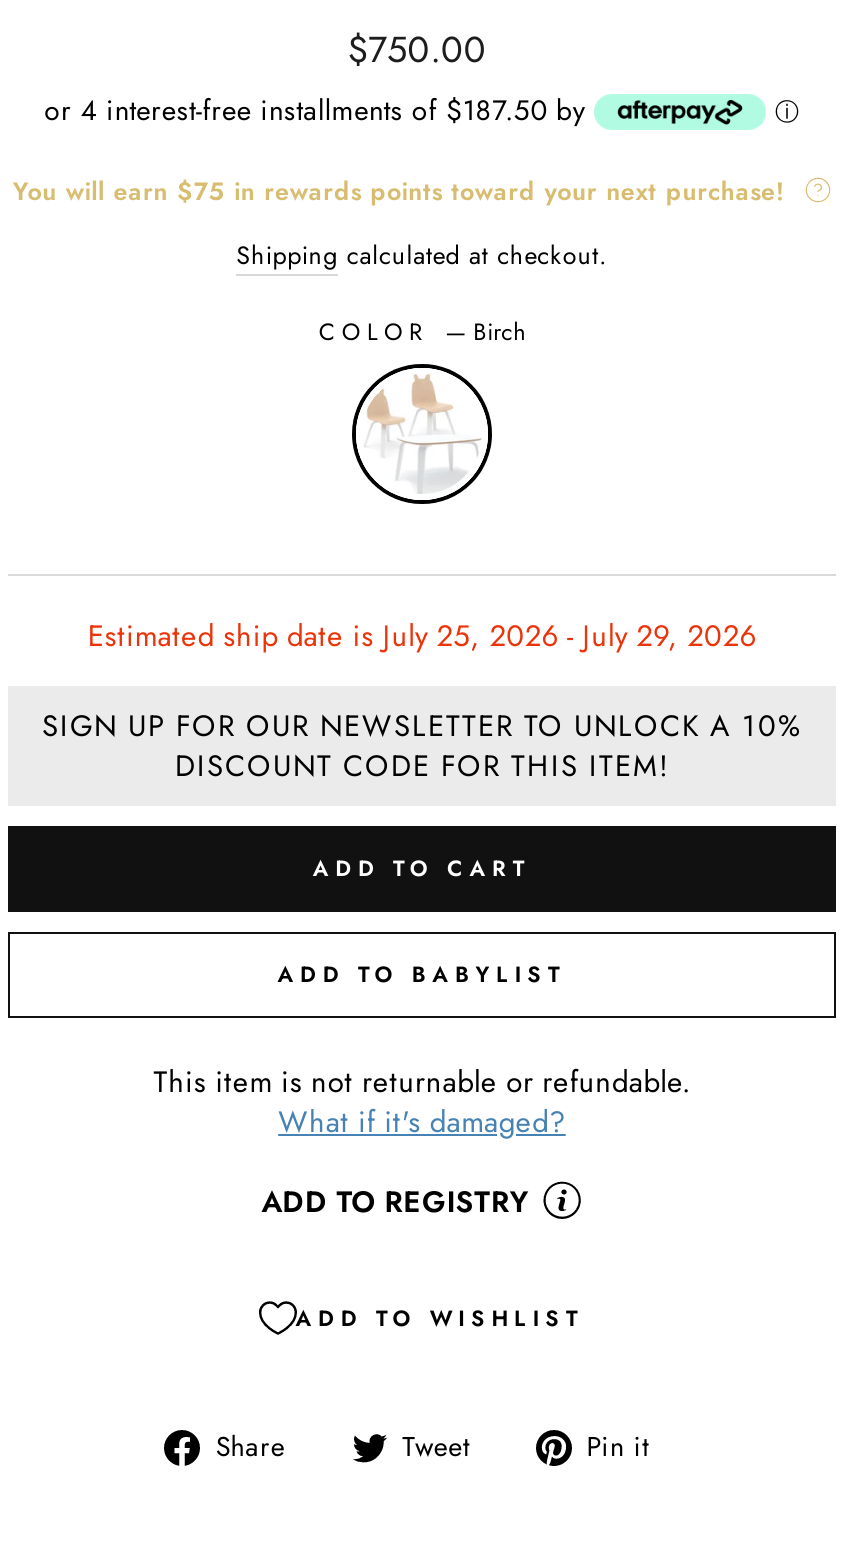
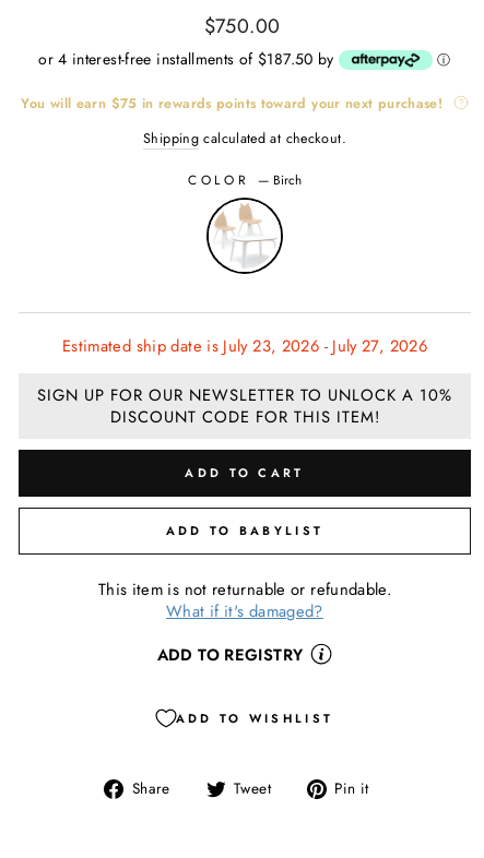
[88,613,756,657] Estimated ship date is July 25, 2026 - July 29, 2026 -> [62,334,427,358] Estimated ship date is July 23, 2026 - July 27, 2026

